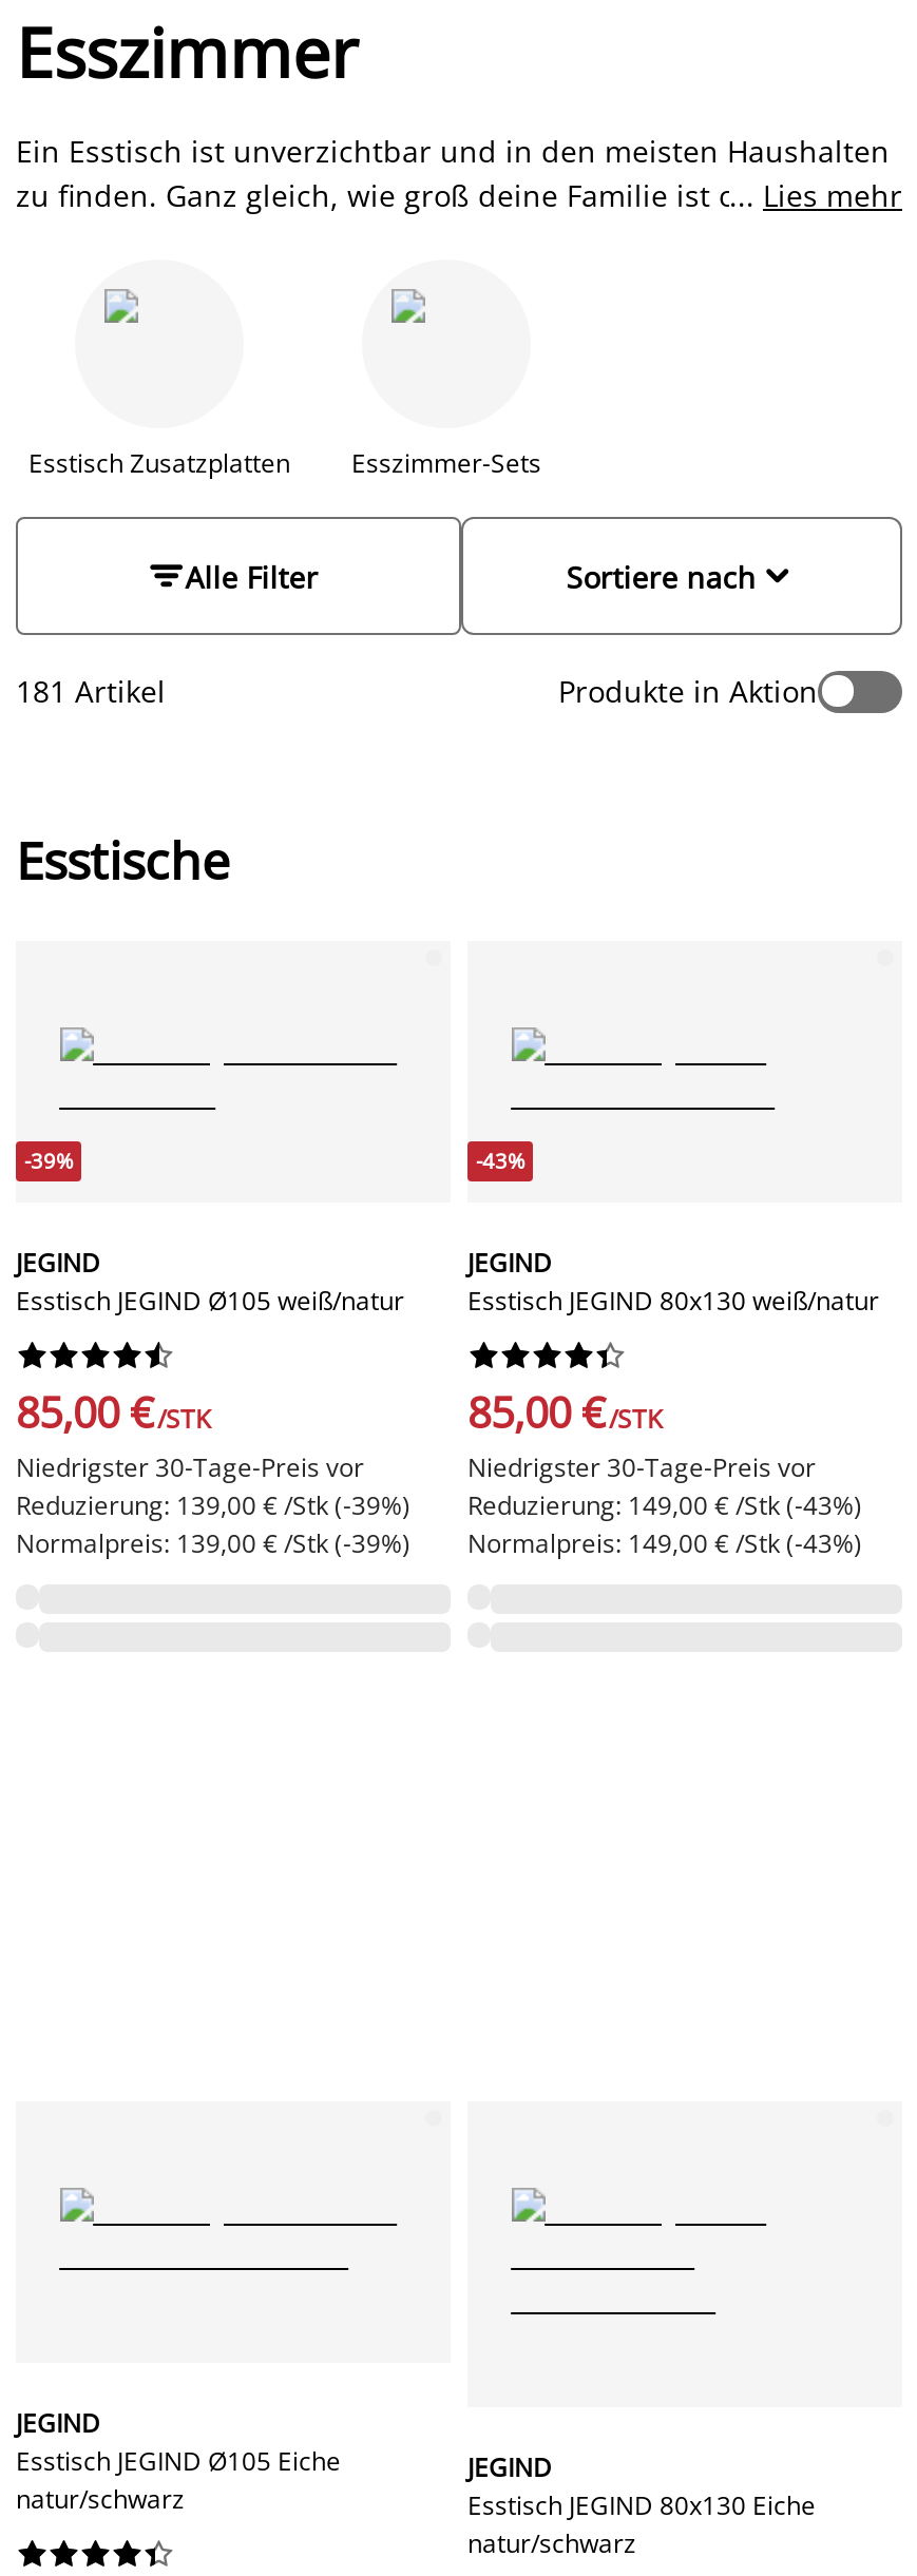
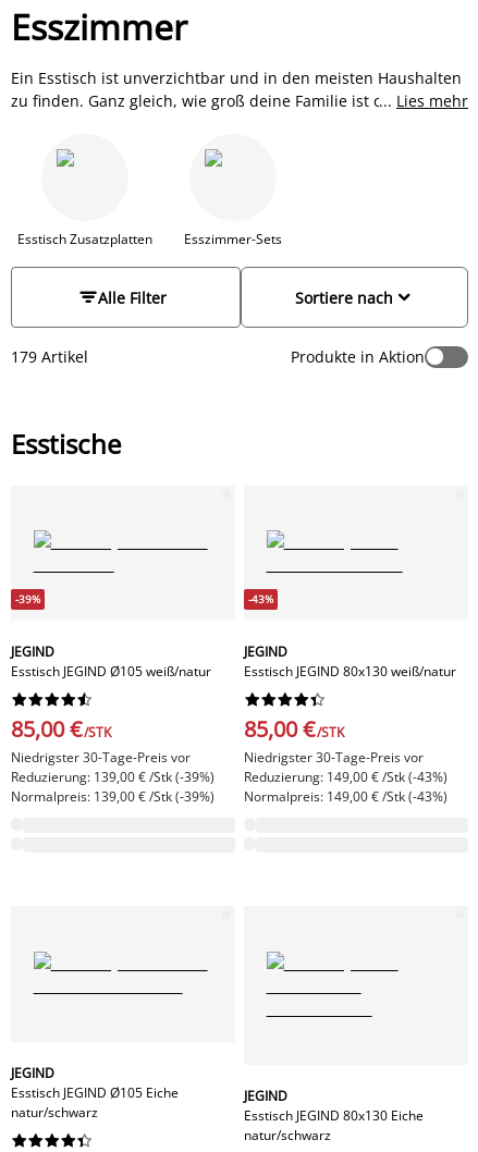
[16,671,166,711] 181 Artikel -> [11,346,88,367] 179 Artikel

